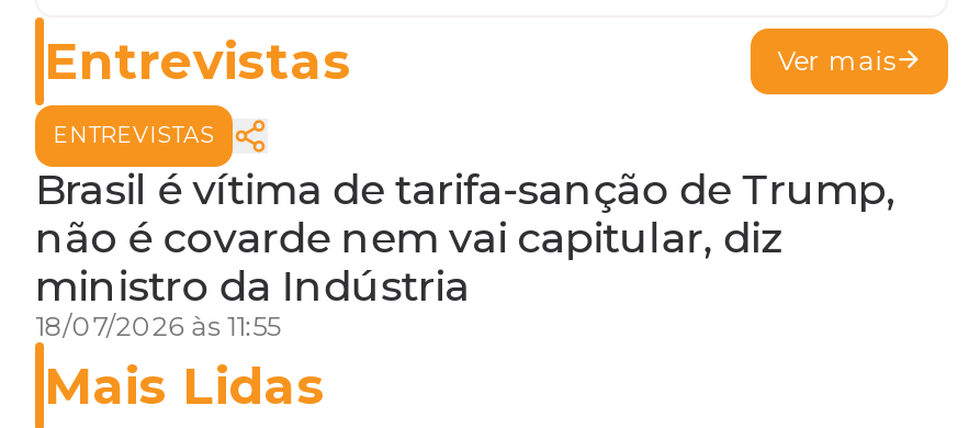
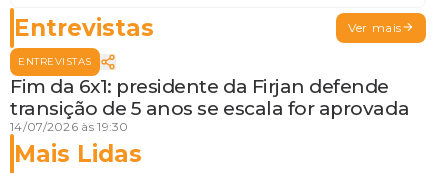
[35,166,895,343] Brasil é vítima de tarifa-sanção de Trump, | não é covarde nem vai capitular, diz | ministro da Indústria | 18/07/2026 às 11:55 -> [10,75,409,134] Fim da 6x1: presidente da Firjan defende | transição de 5 anos se escala for aprovada | 14/07/2026 às 19:30

